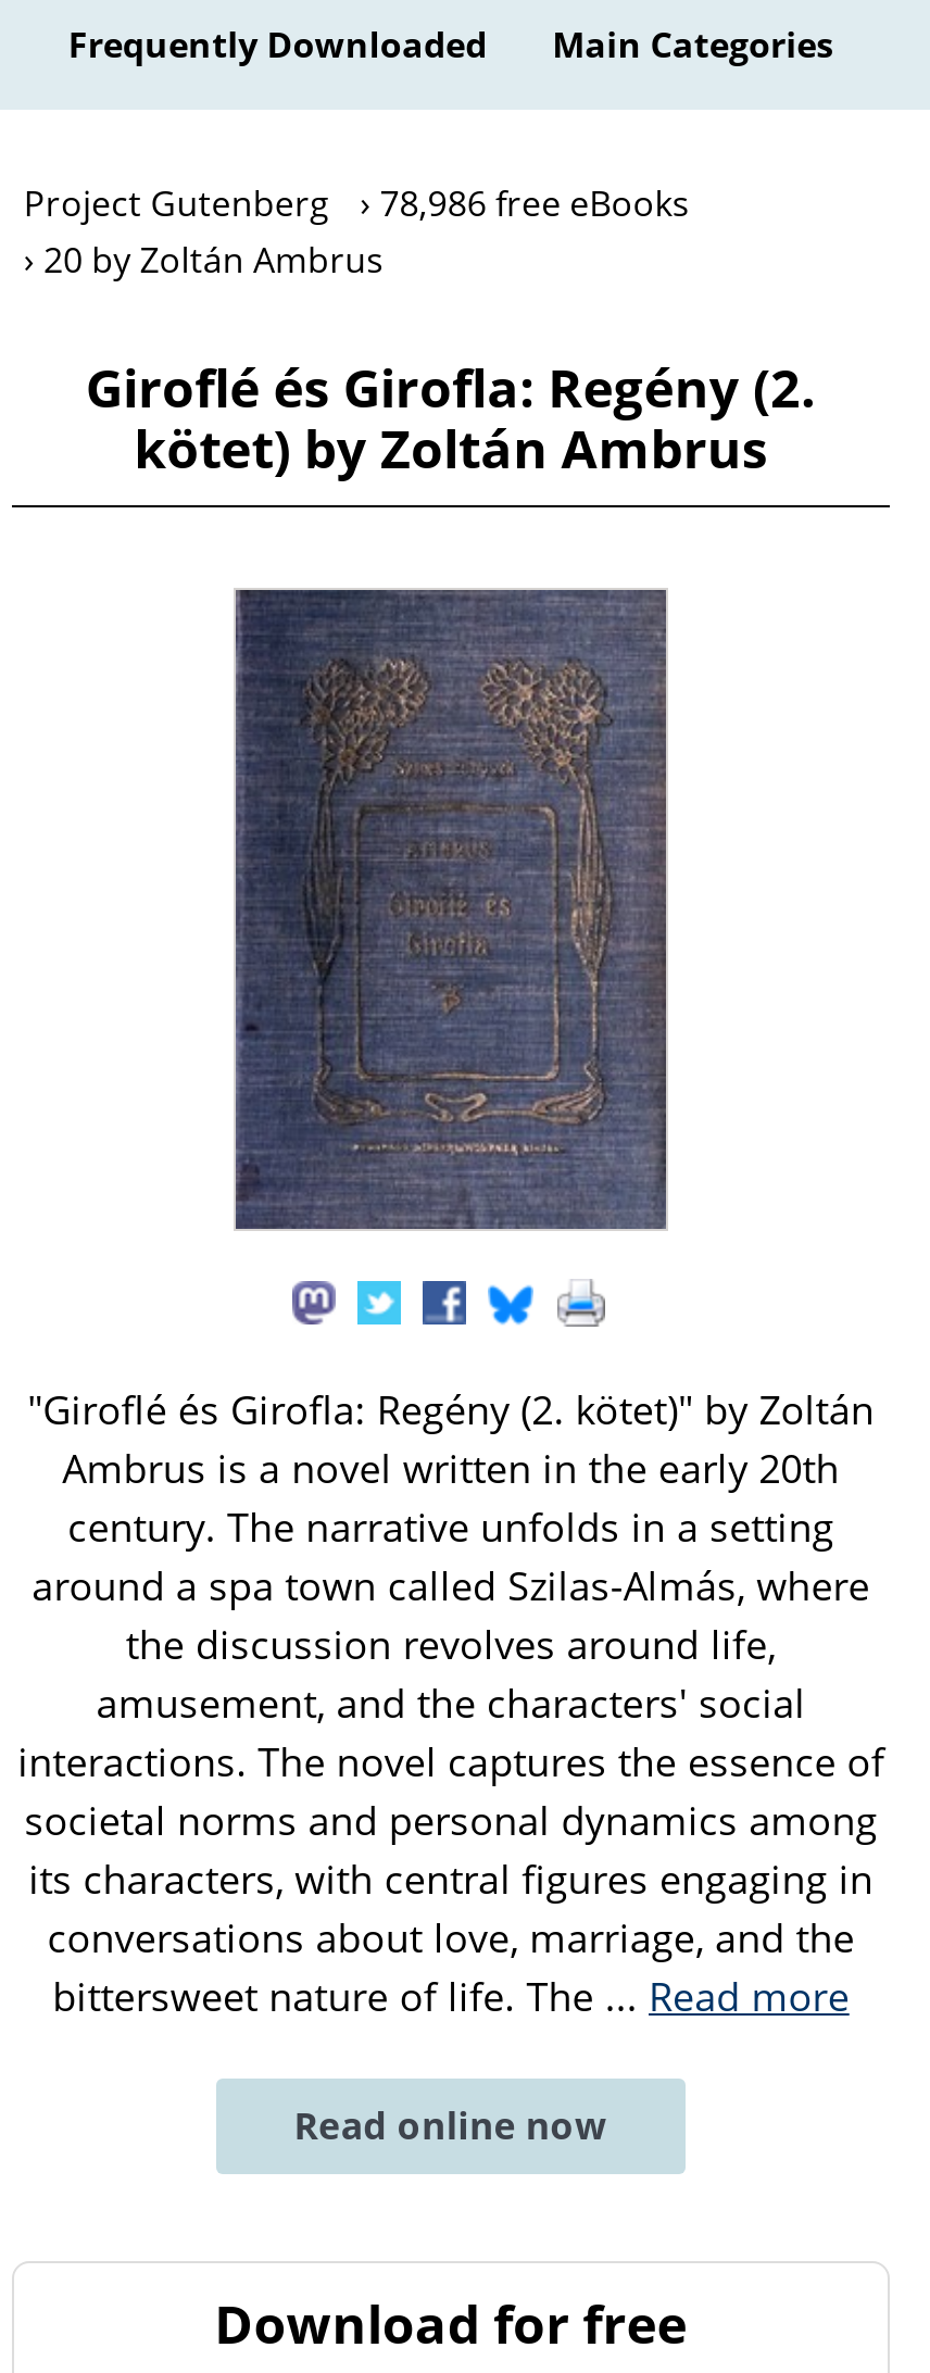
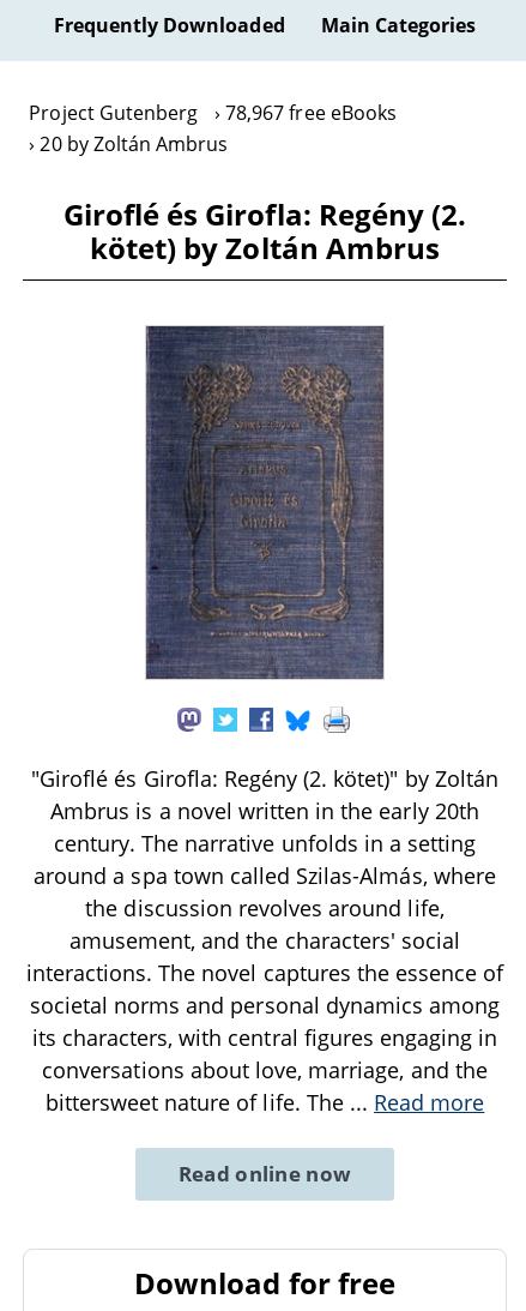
[24,179,690,227] Project Gutenberg 78,986 free eBooks -> [29,100,396,126] Project Gutenberg 78,967 free eBooks

